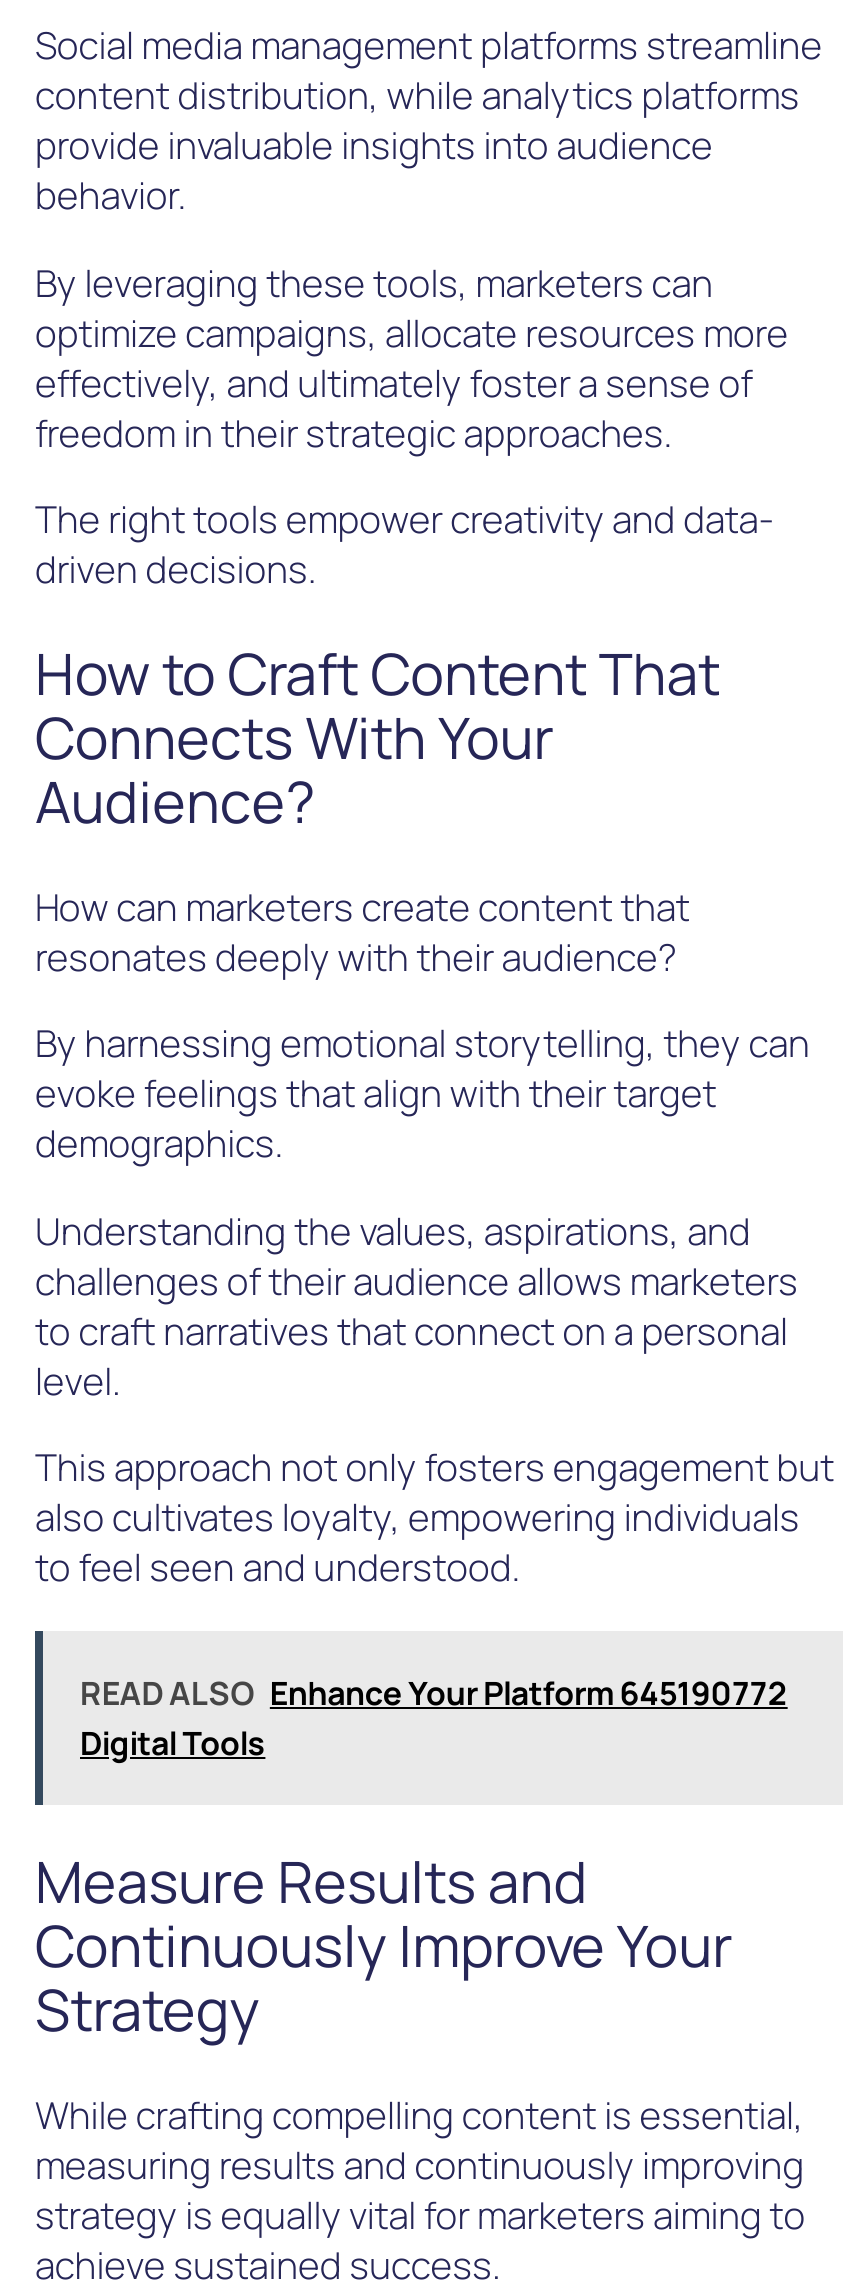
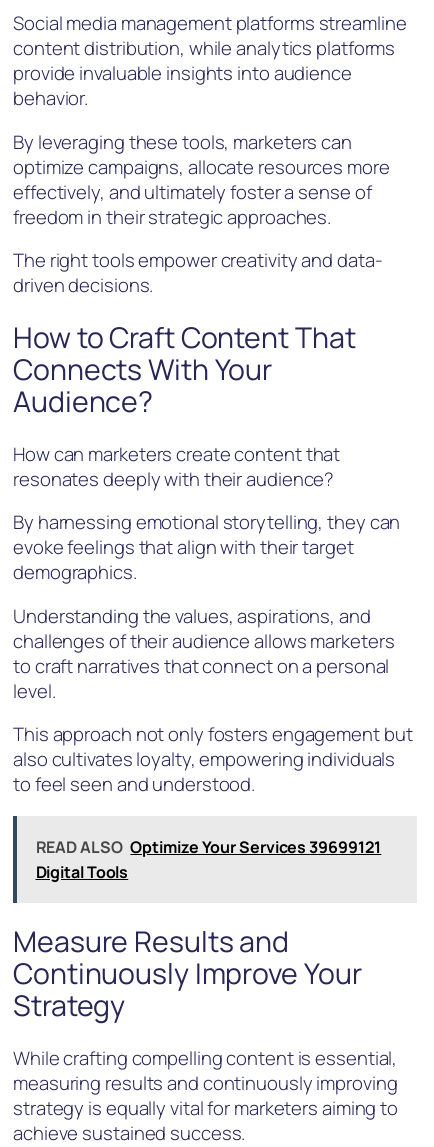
[80,1671,788,1715] READ ALSO Enhance Your Platform 645190772 -> [35,836,381,858] READ ALSO Optimize Your Services 39699121

